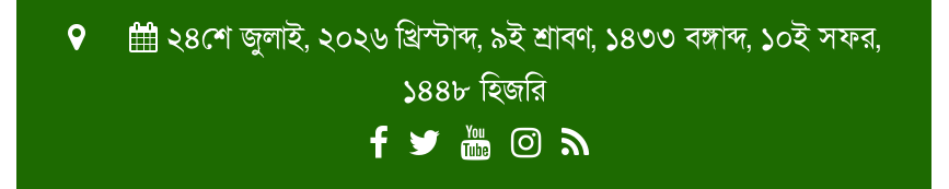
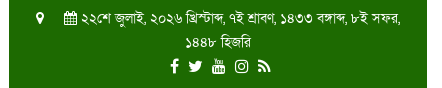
[158,17,880,59] ২৪শে জুলাই, ২০২৬ খ্রিস্টাব্দ, ৯ই শ্রাবণ, ১৪৩৩ বঙ্গাব্দ, ১০ই সফর, -> [77,9,400,28] ২২শে জুলাই, ২০২৬ খ্রিস্টাব্দ, ৭ই শ্রাবণ, ১৪৩৩ বঙ্গাব্দ, ৮ই সফর,

